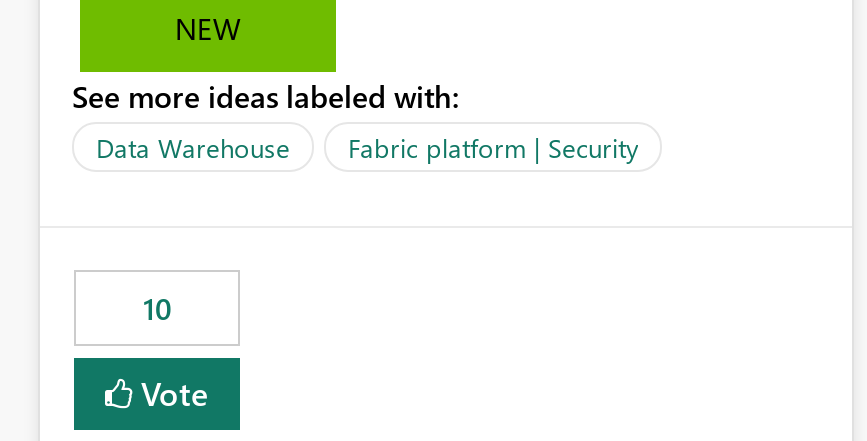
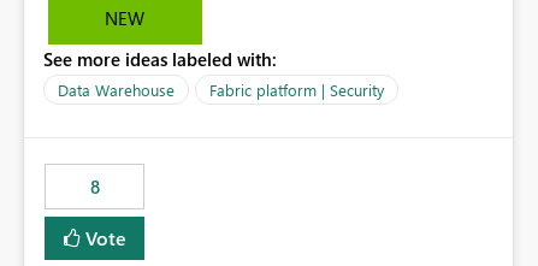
[143,289,171,329] 10 -> [90,175,99,199] 8

